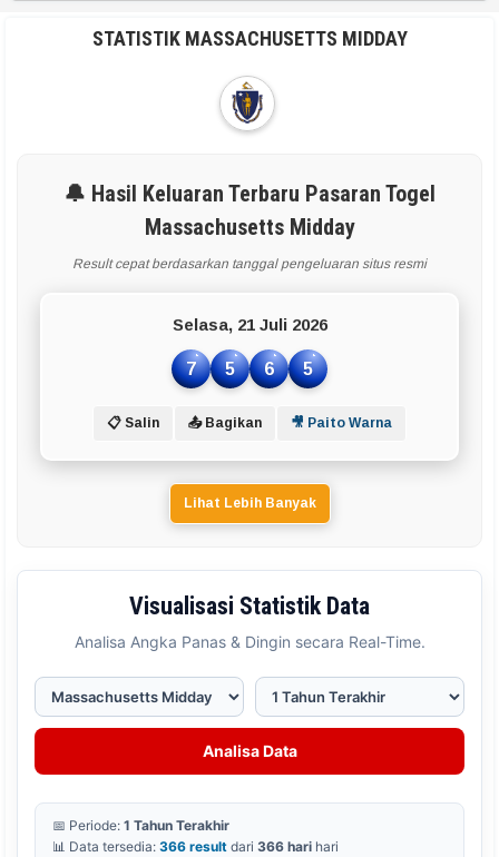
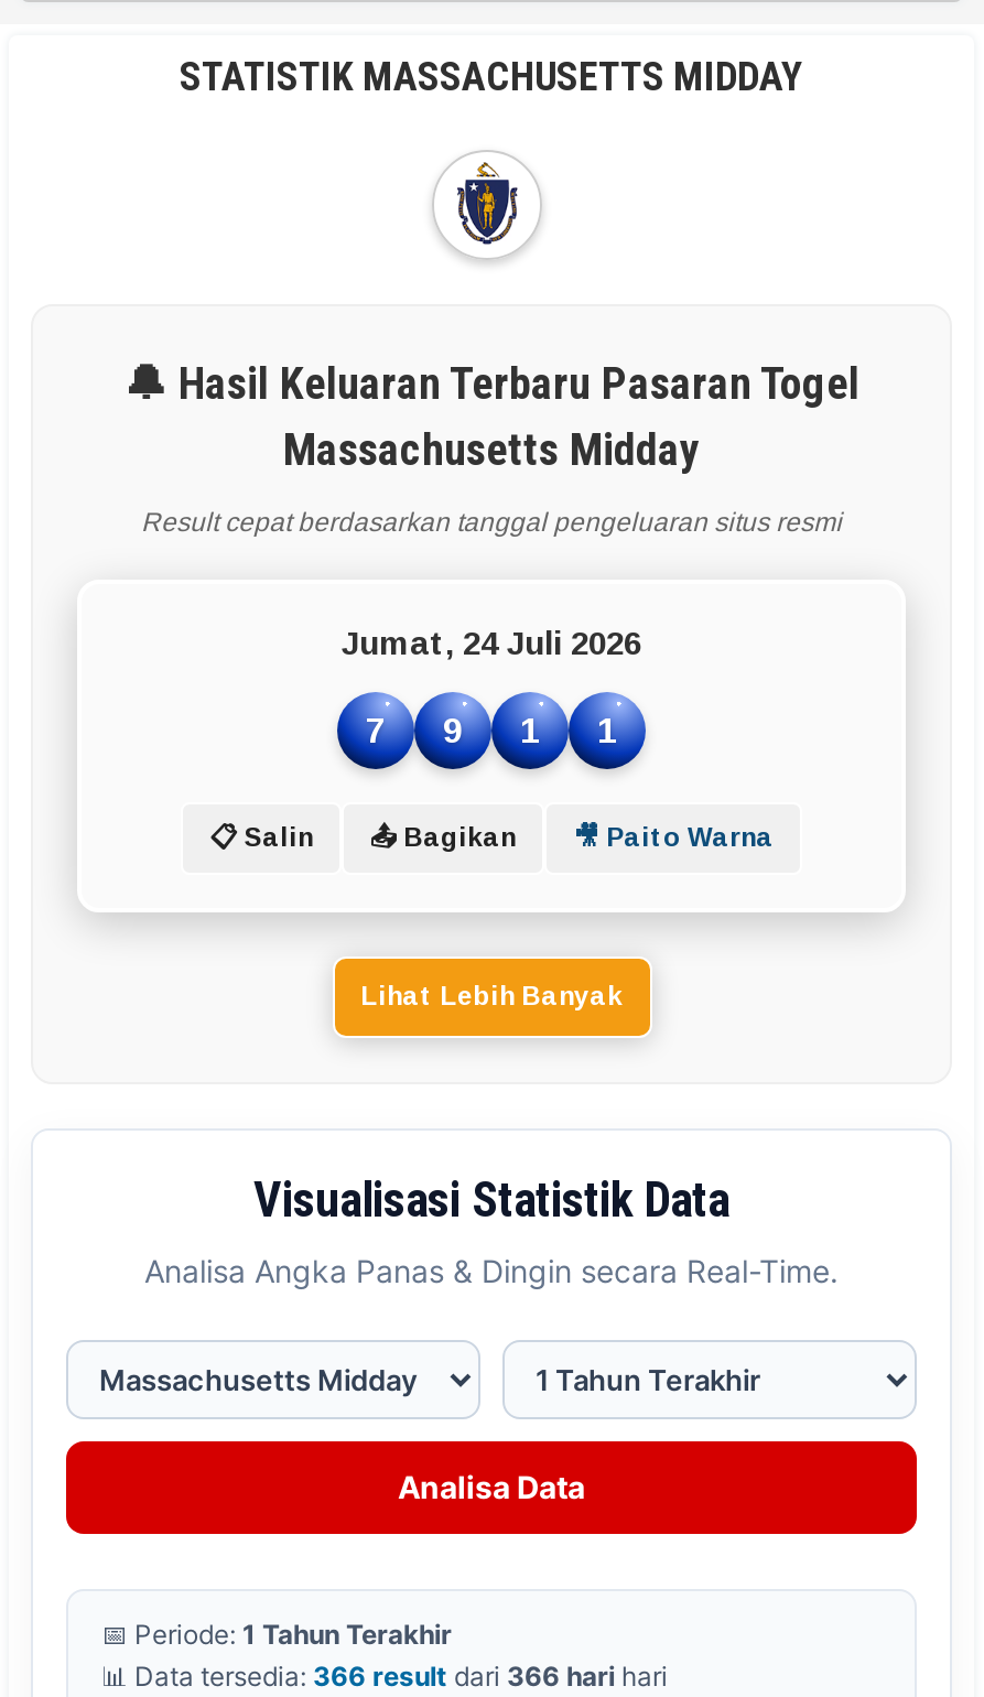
[172,315,327,334] Selasa, 21 Juli 2026 -> [342,624,641,661] Jumat, 24 Juli 2026
[225,360,235,379] 5 -> [443,712,463,750] 9
[264,360,274,379] 6 -> [520,712,540,750] 1
[303,360,313,379] 5 -> [597,712,617,750] 1

